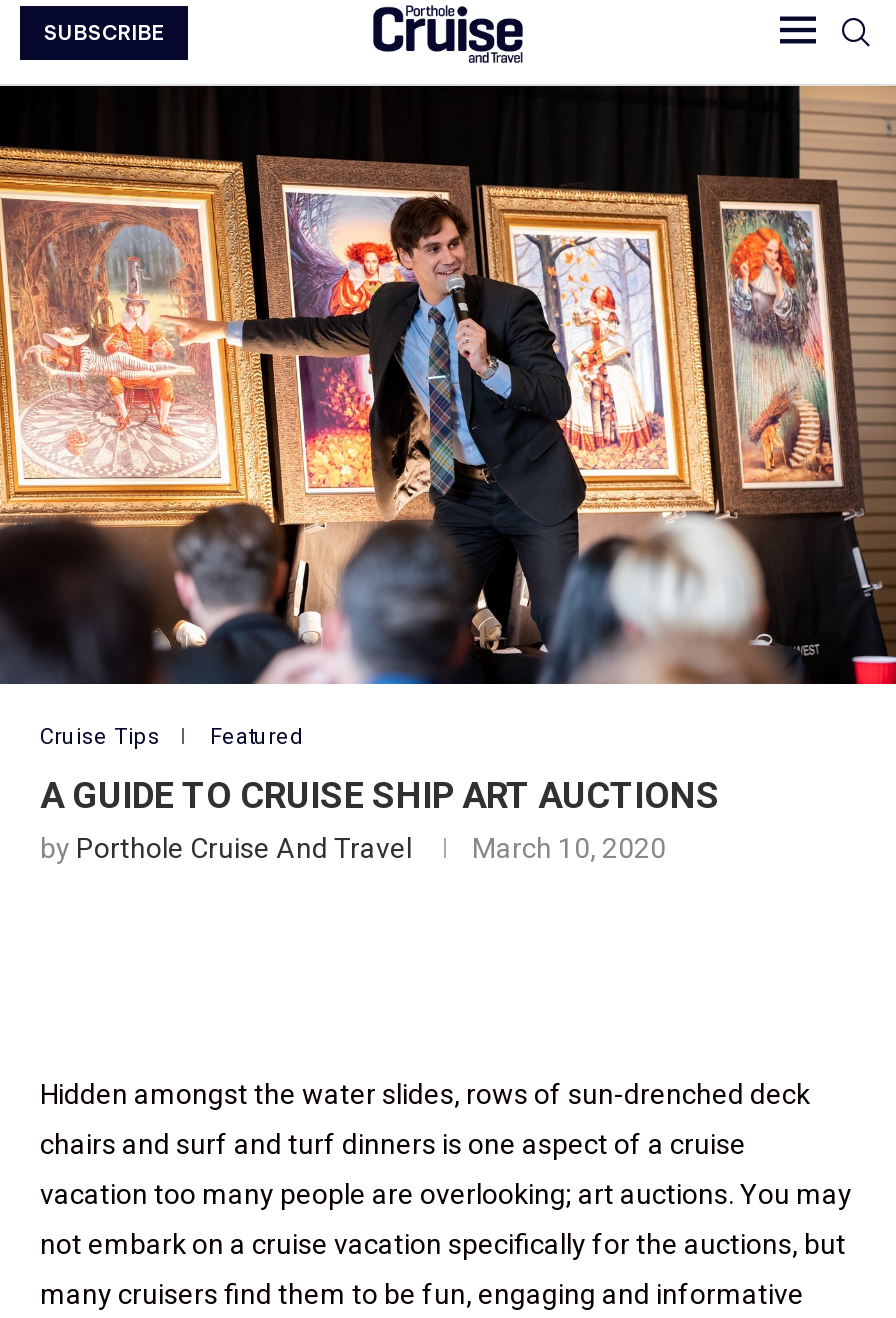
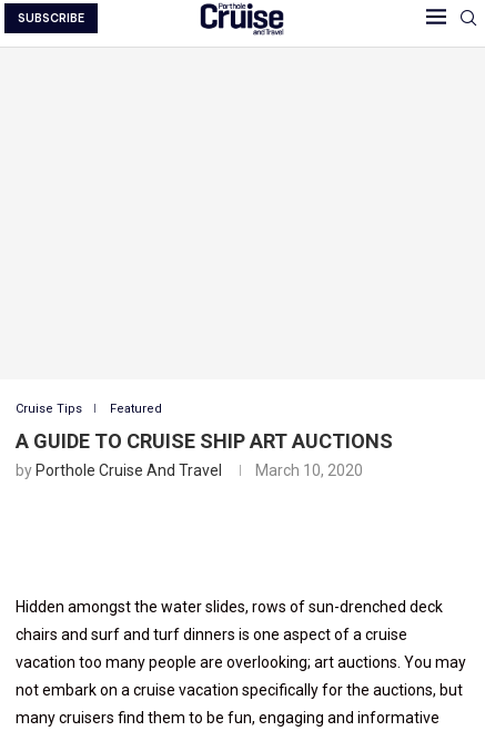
[6,84,890,686] [image] -> none

